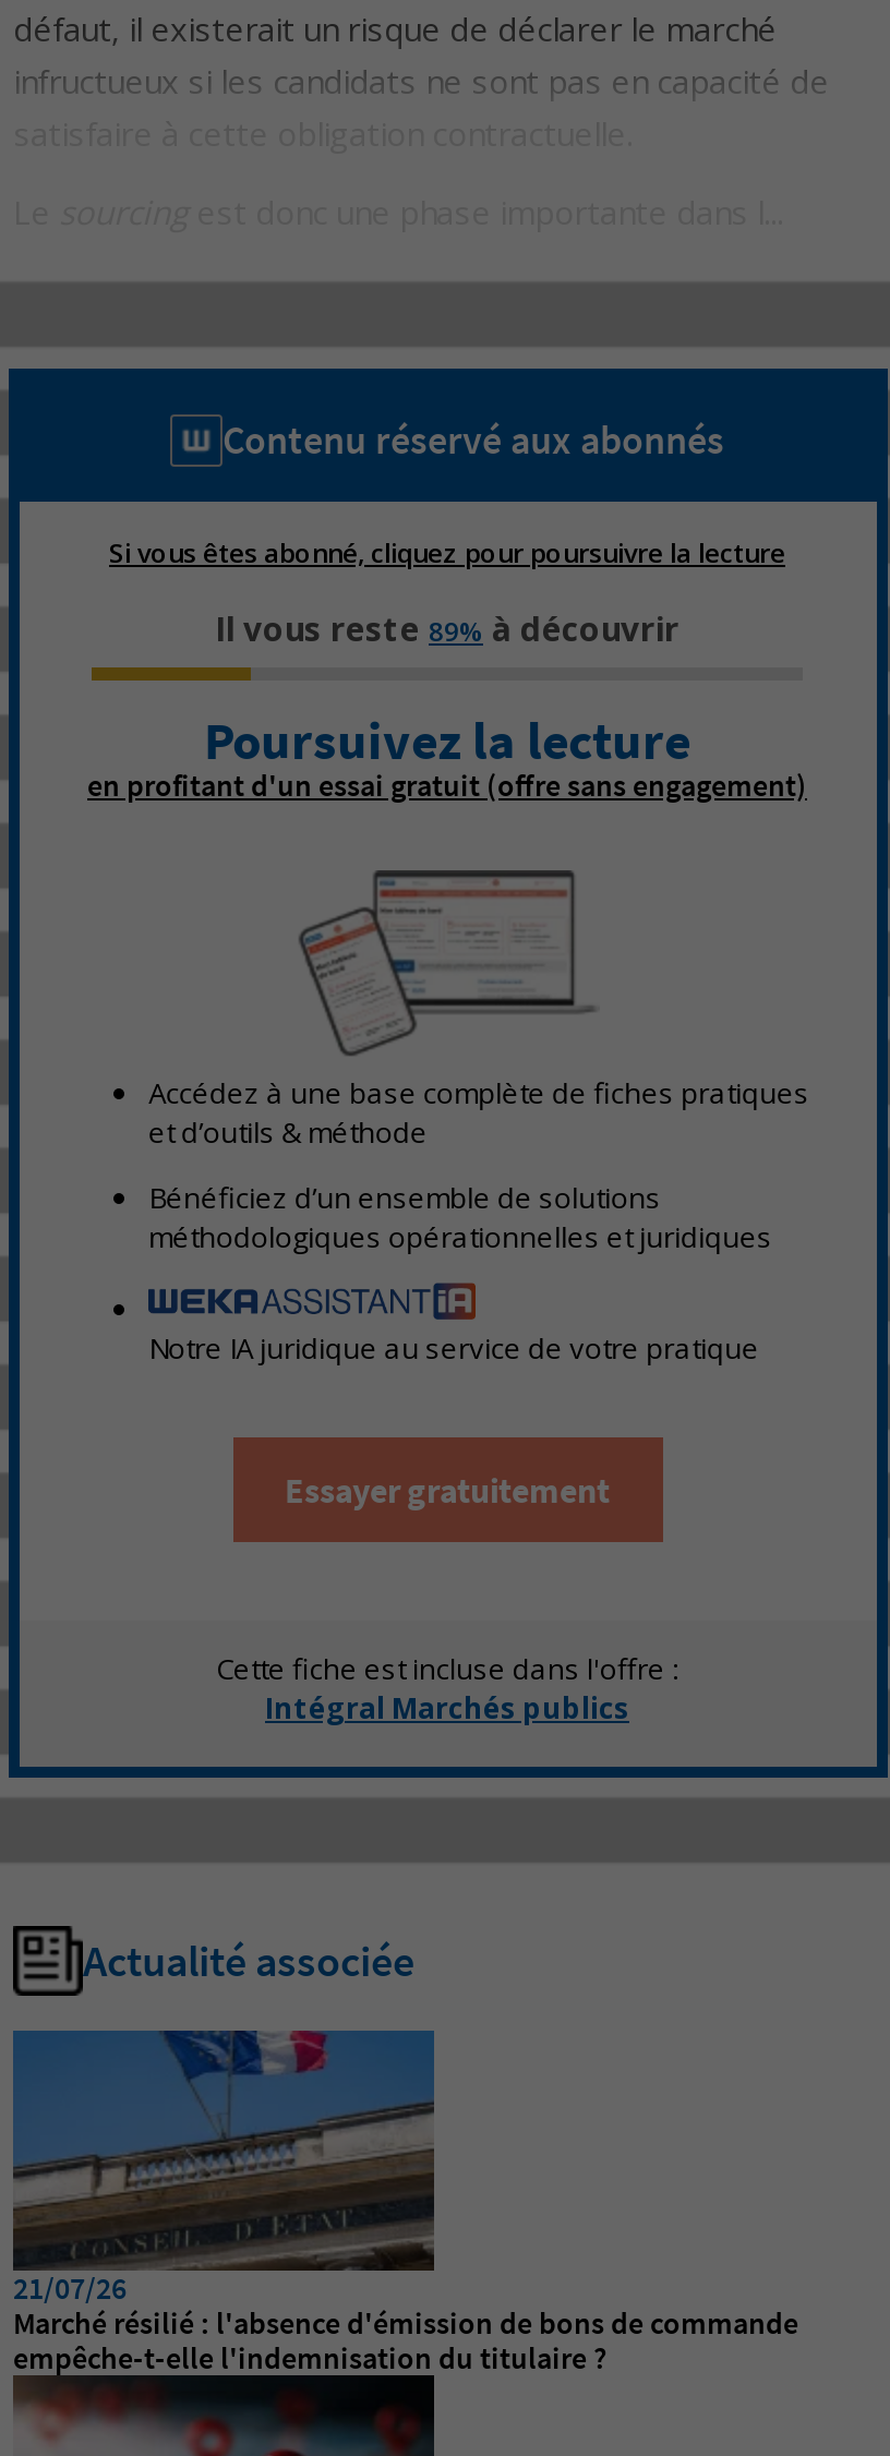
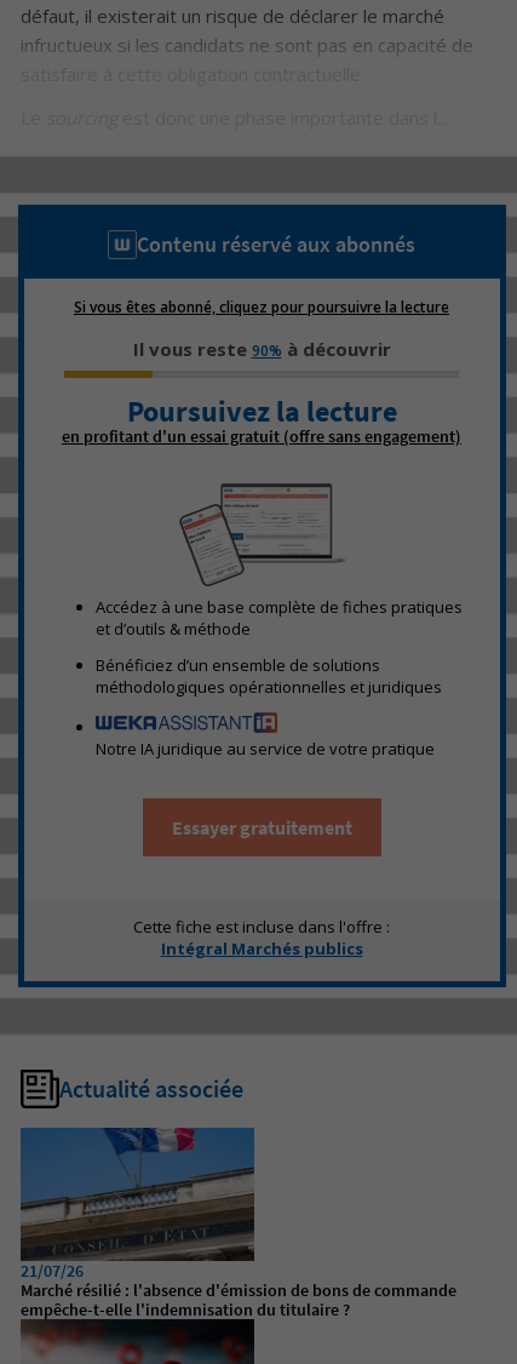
[215,606,679,650] Il vous reste 89% à découvrir -> [133,337,390,361] Il vous reste 90% à découvrir

